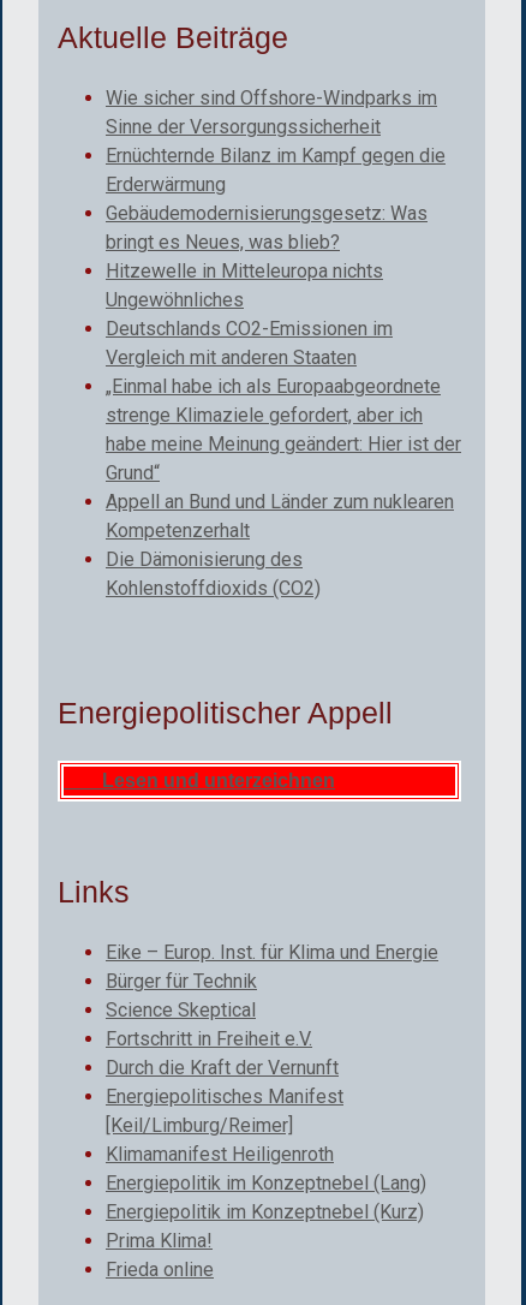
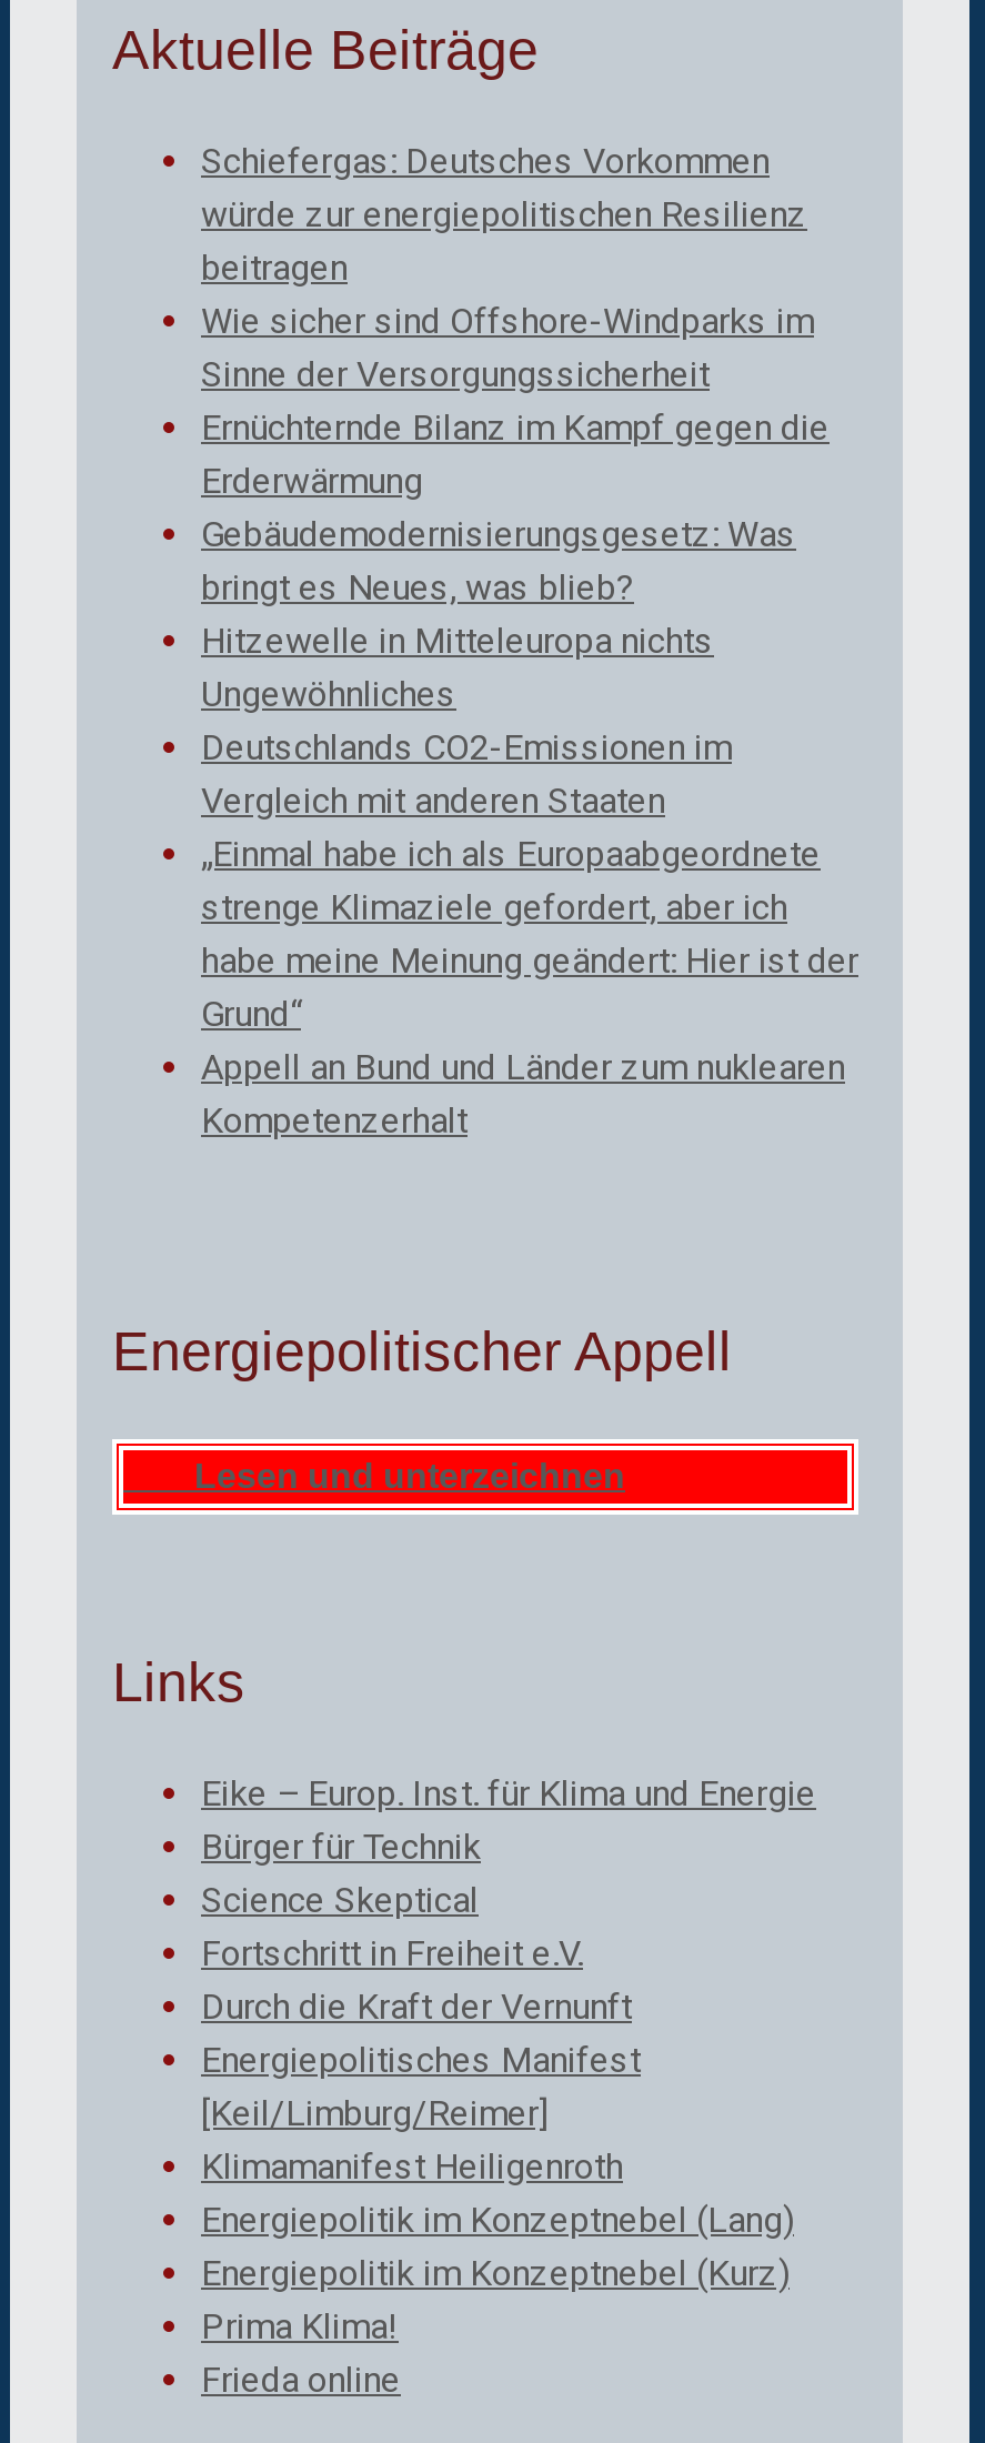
none -> [201,141,807,289] Schiefergas: Deutsches Vorkommen | würde zur energiepolitischen Resilienz | beitragen
moved [106,87,461,542] -> [201,300,858,1142]: Wie sicher sind Offshore-Windparks im | Sinne der Versorgungssicherheit | Ernüchternde Bilanz im Kampf gegen die | ... | Appell an Bund und Länder zum nuklearen | Kompetenzerhalt
[106,548,321,600] Die Dämonisierung des | Kohlenstoffdioxids (CO2) -> none

